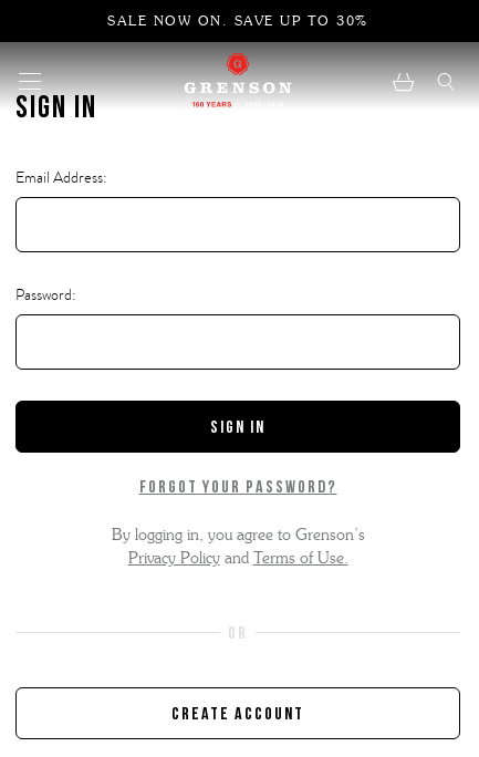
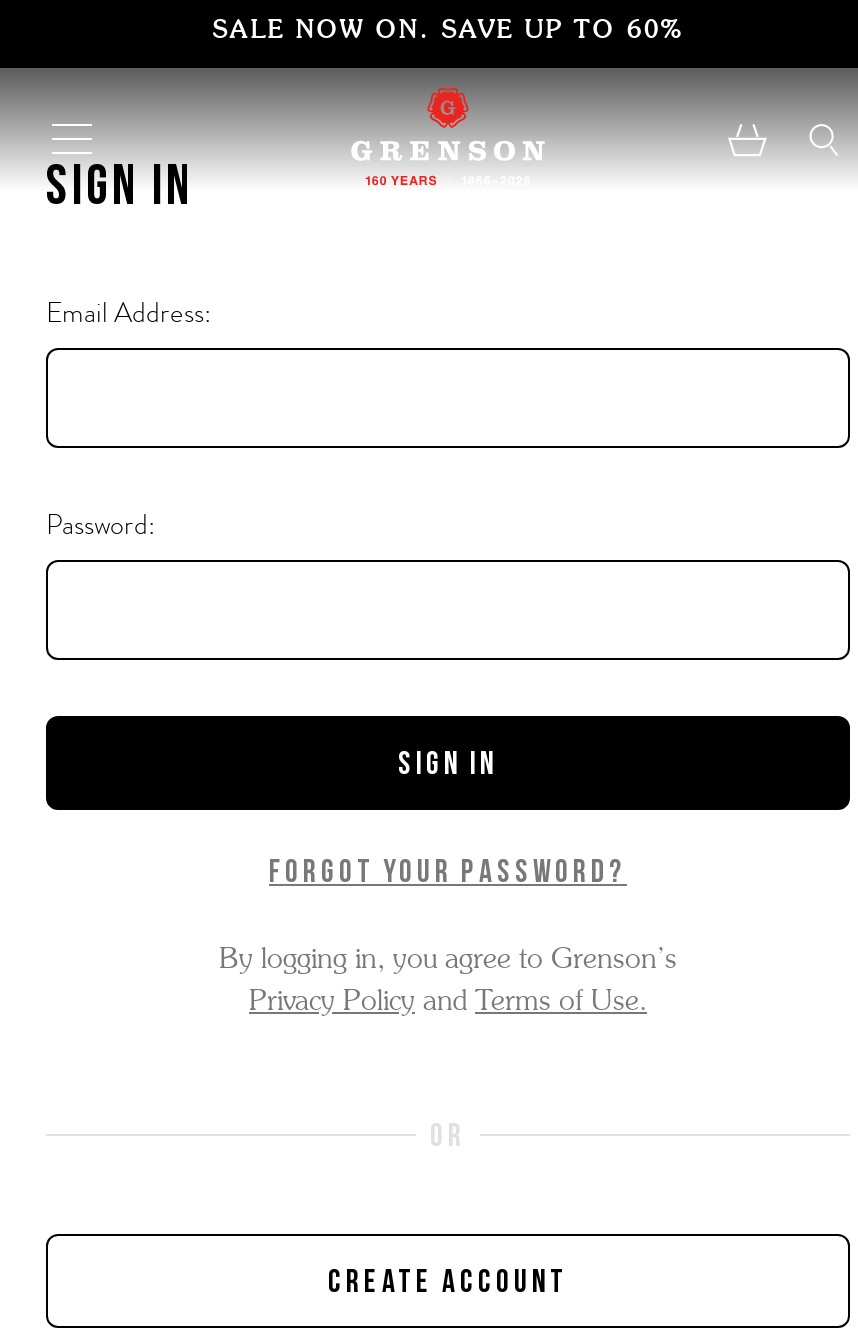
[108,12,368,29] SALE NOW ON. SAVE UP TO 30% -> [212,14,684,44] SALE NOW ON. SAVE UP TO 60%

